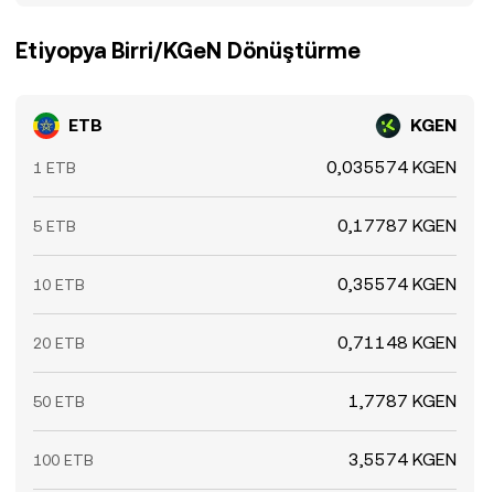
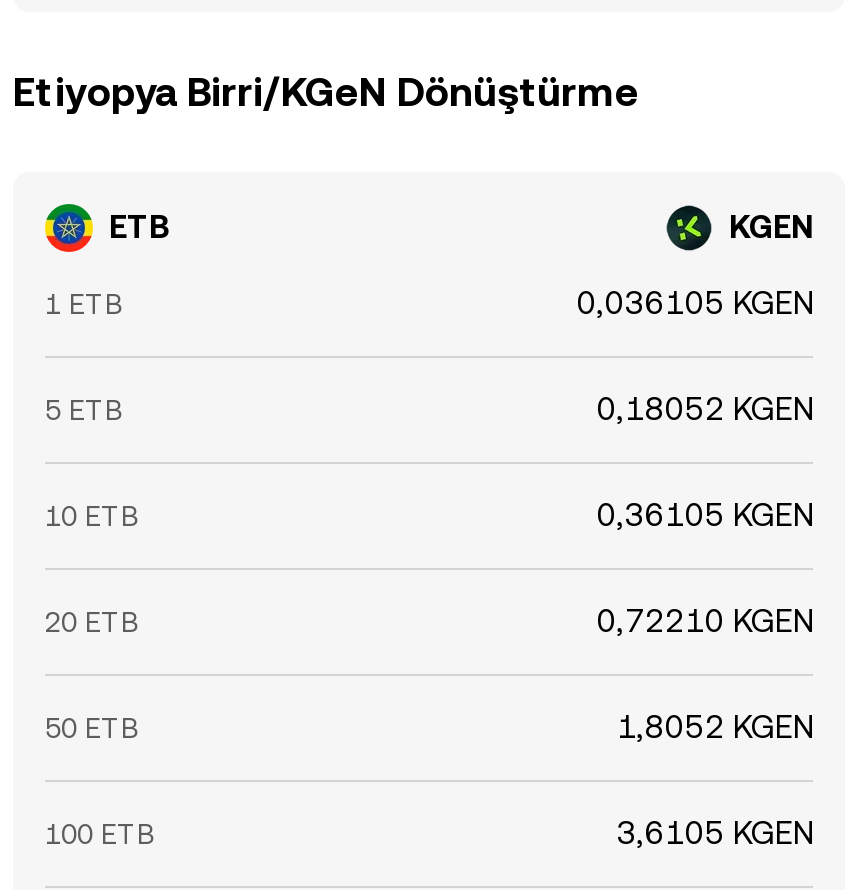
[326,157,457,178] 0,035574 KGEN -> [577,284,813,322] 0,036105 KGEN
[337,215,457,236] 0,17787 KGEN -> [597,390,813,428] 0,18052 KGEN
[337,274,457,295] 0,35574 KGEN -> [597,496,813,534] 0,36105 KGEN
[337,332,457,353] 0,71148 KGEN -> [597,602,813,640] 0,72210 KGEN
[348,391,457,411] 1,7787 KGEN -> [617,708,813,746] 1,8052 KGEN
[348,449,457,470] 3,5574 KGEN -> [617,814,813,852] 3,6105 KGEN

